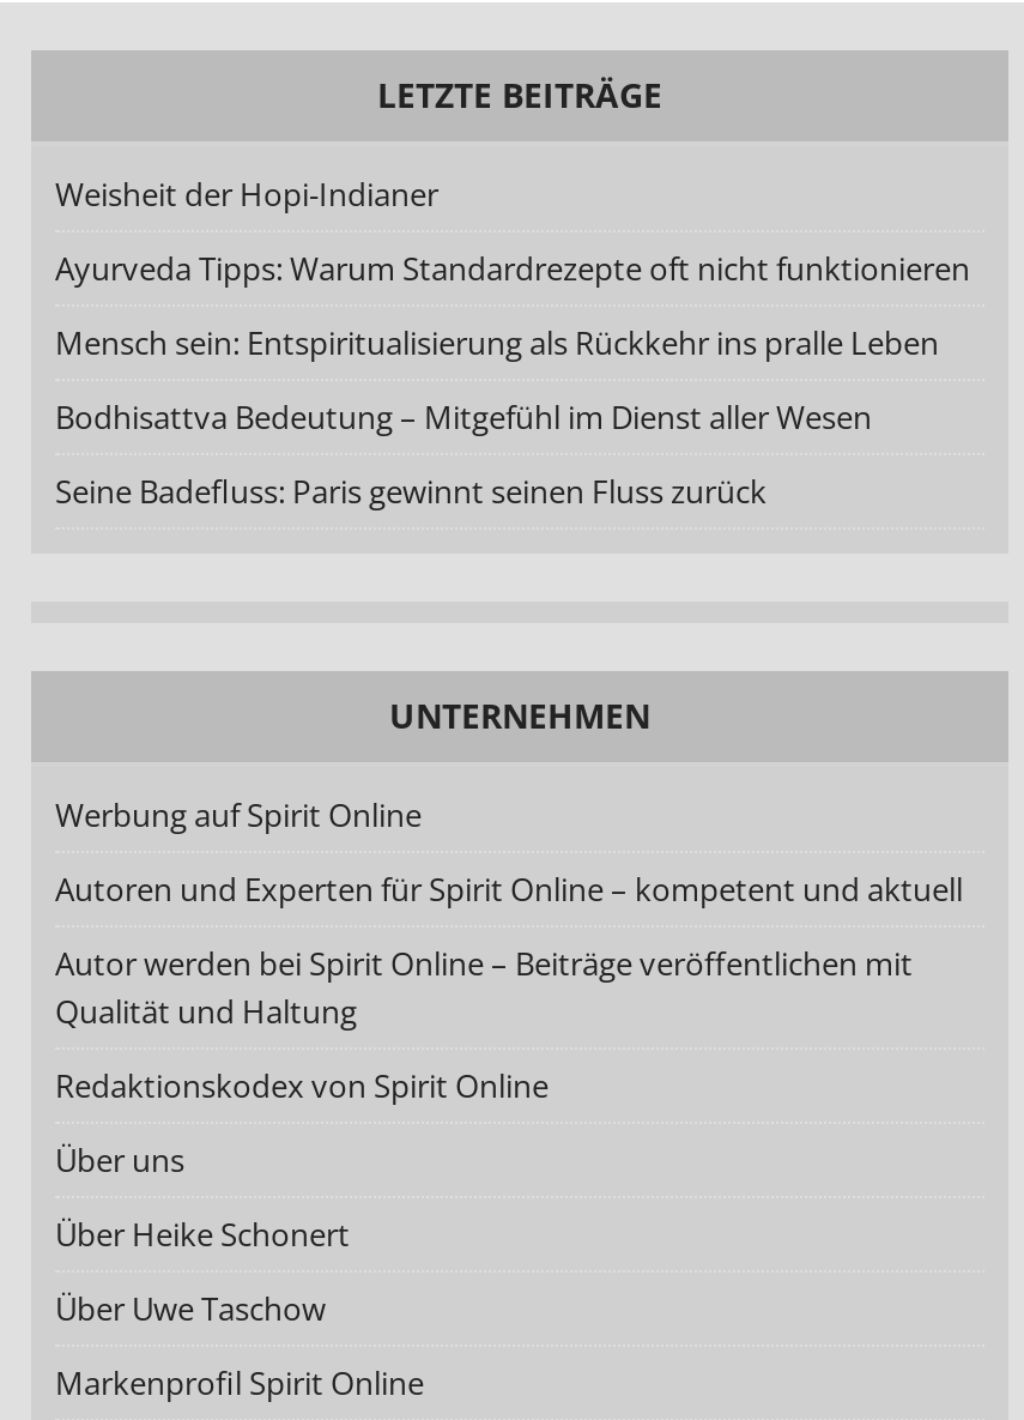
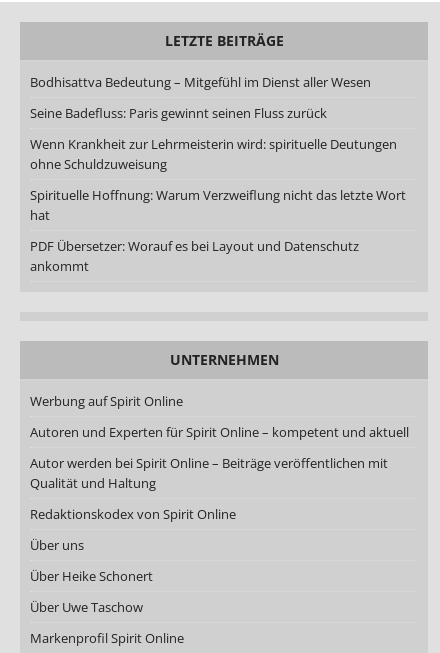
[55,173,970,364] Weisheit der Hopi-Indianer | Ayurveda Tipps: Warum Standardrezepte oft nicht funktionieren | Mensch sein: Entspiritualisierung als Rückkehr ins pralle Leben -> none
moved [55,395,872,513] -> [30,72,371,121]: Bodhisattva Bedeutung – Mitgefühl im Dienst aller Wesen | Seine Badefluss: Paris gewinnt seinen Fluss zurück
none -> [30,134,406,274] Wenn Krankheit zur Lehrmeisterin wird: spirituelle Deutungen | ohne Schuldzuweisung | Spirituelle Hoffnung: Warum Verzweiflung nicht das letzte Wort | hat | PDF Übersetzer: Worauf es bei Layout und Datenschutz | ankommt

